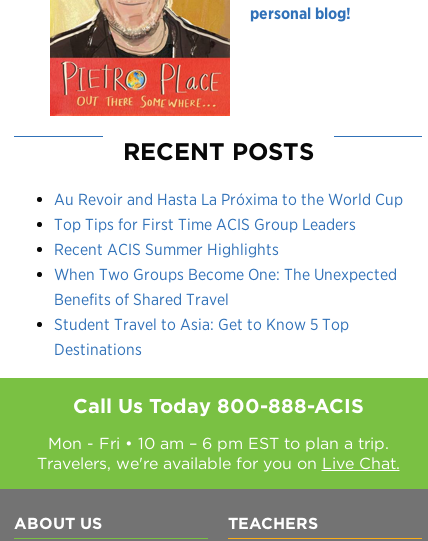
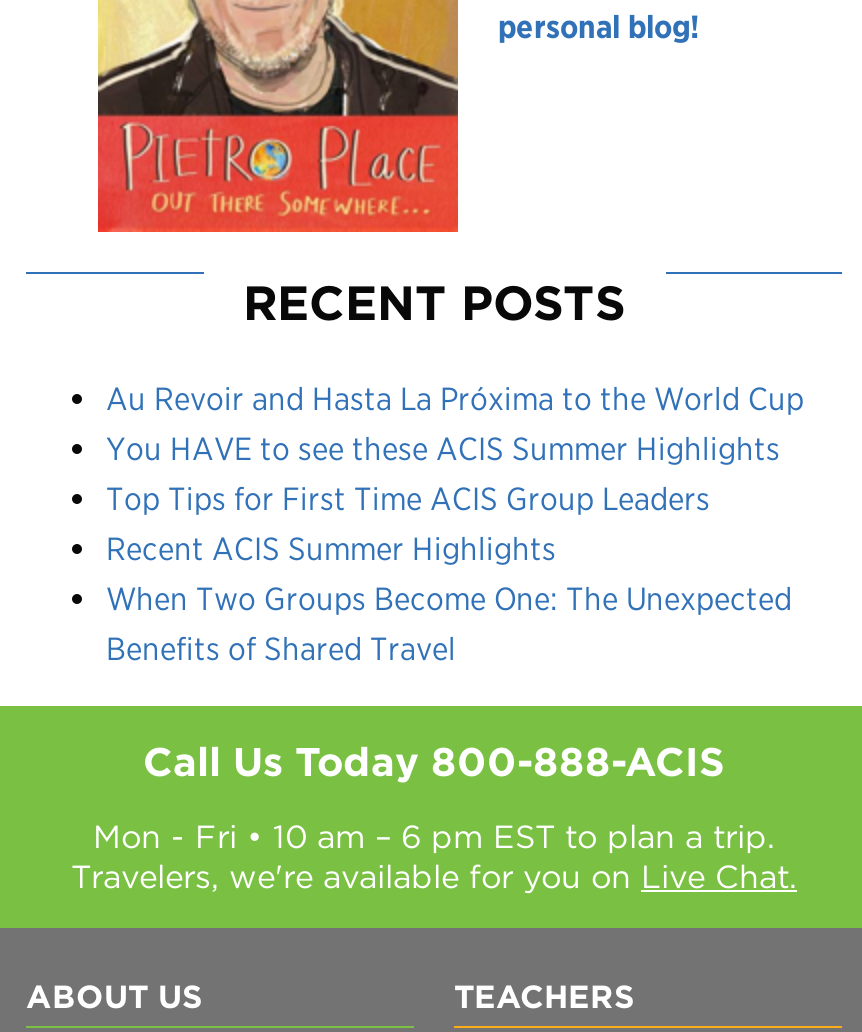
none -> [106,430,780,468] You HAVE to see these ACIS Summer Highlights
moved [54,215,397,309] -> [106,480,792,668]: Top Tips for First Time ACIS Group Leaders | Recent ACIS Summer Highlights | When Two Groups Become One: The Unexpected | Benefits of Shared Travel
[54,315,349,359] Student Travel to Asia: Get to Know 5 Top | Destinations -> none

